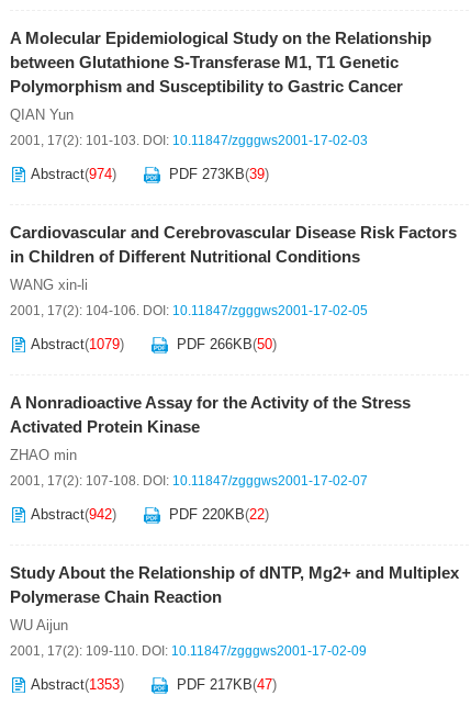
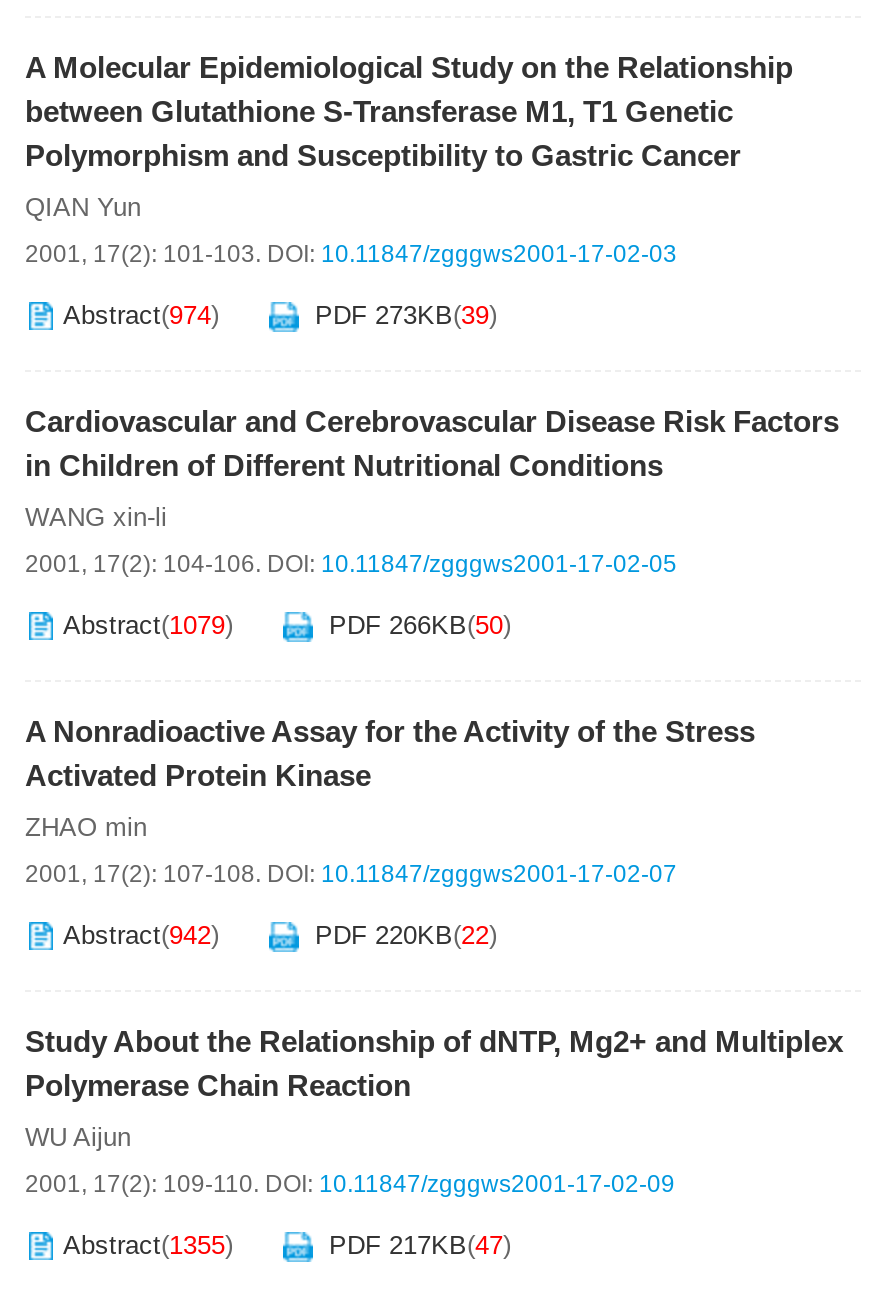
[31,676,124,693] Abstract(1353) -> [63,1230,233,1260] Abstract(1355)

